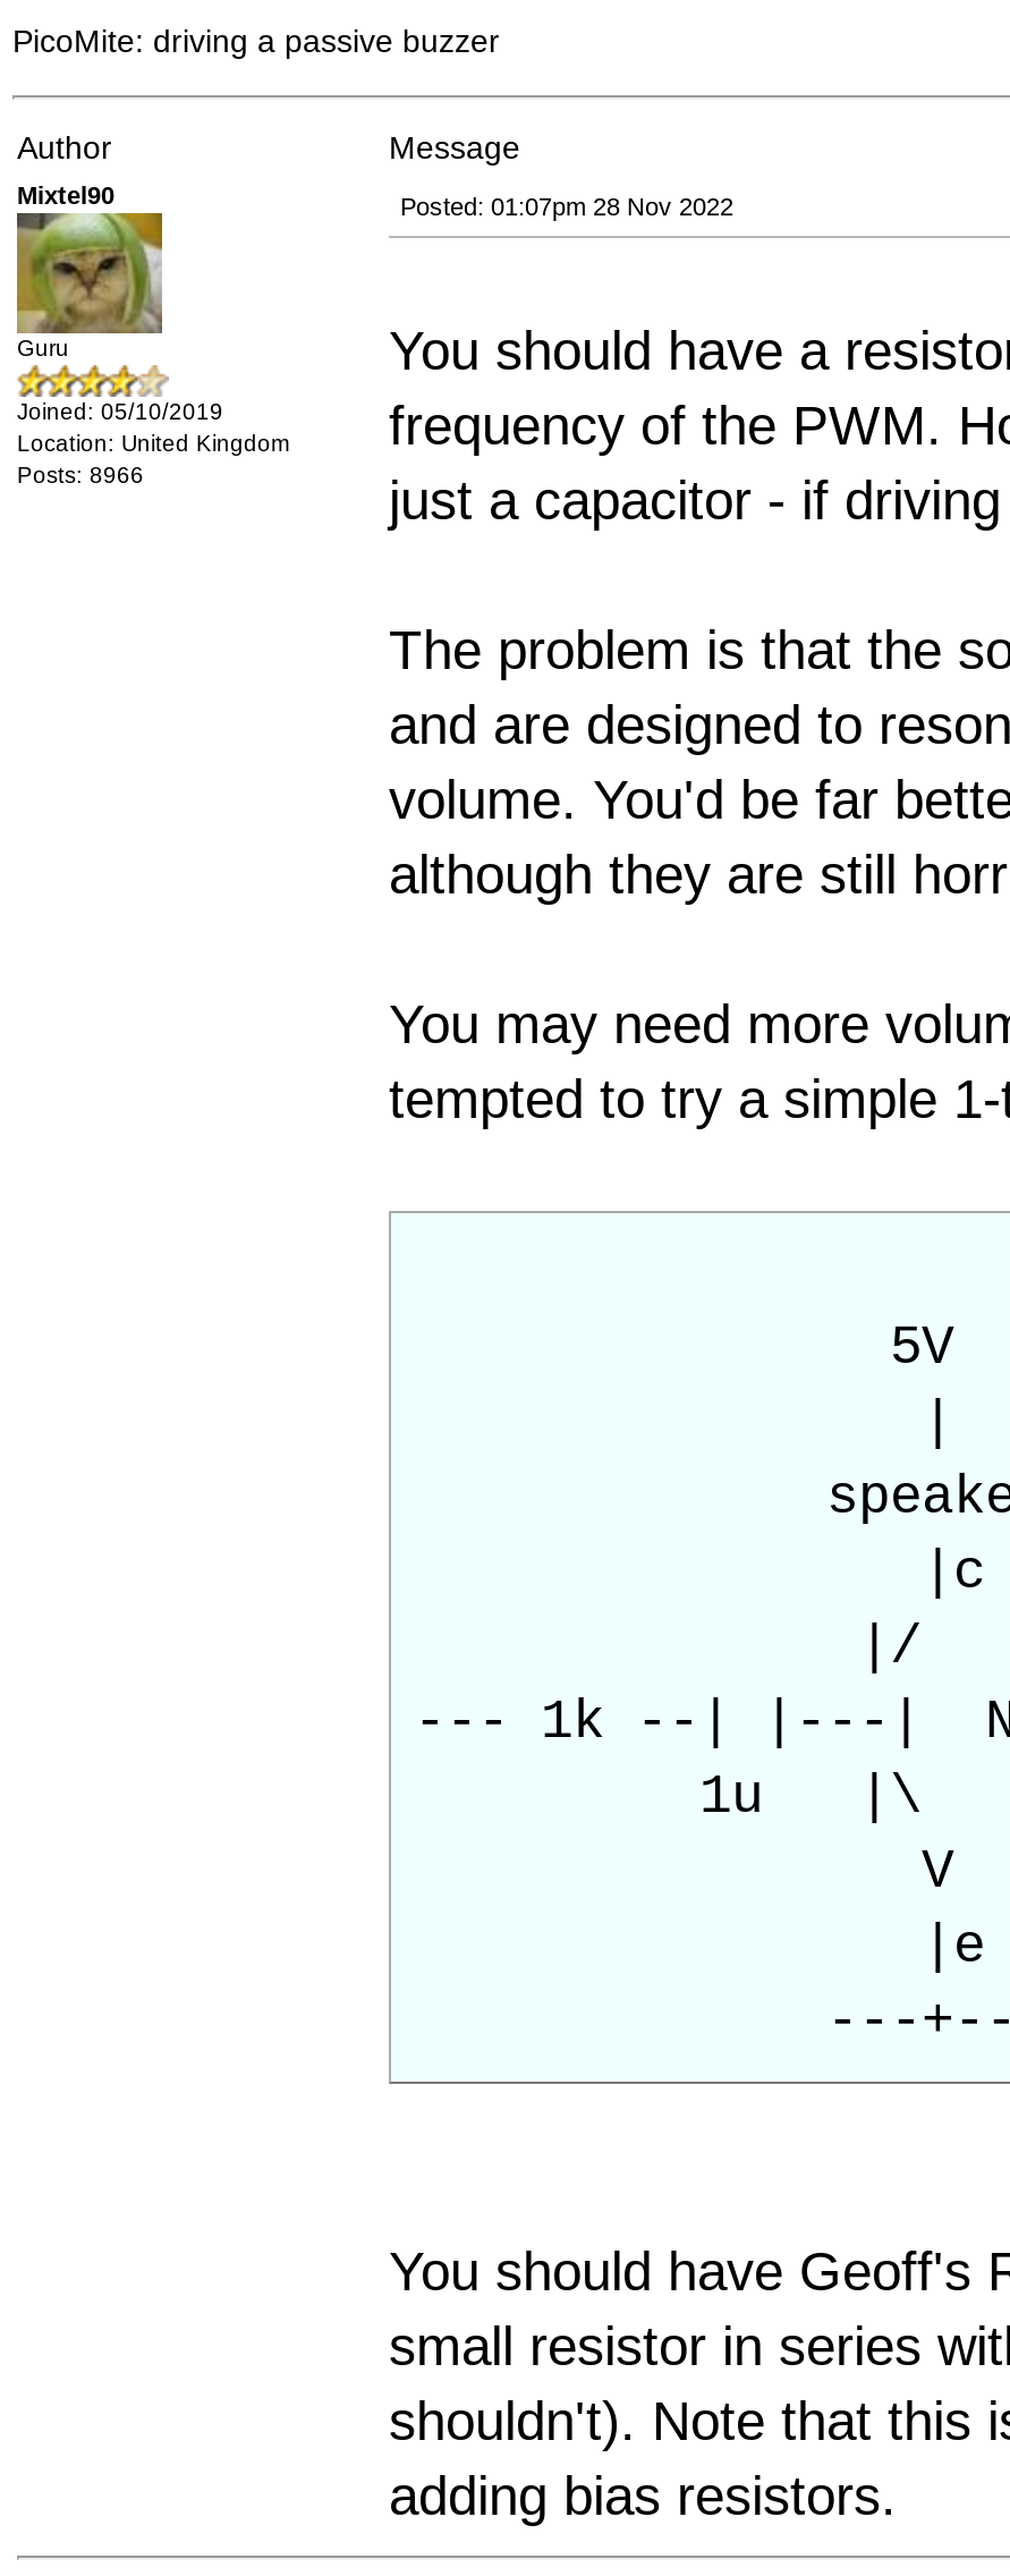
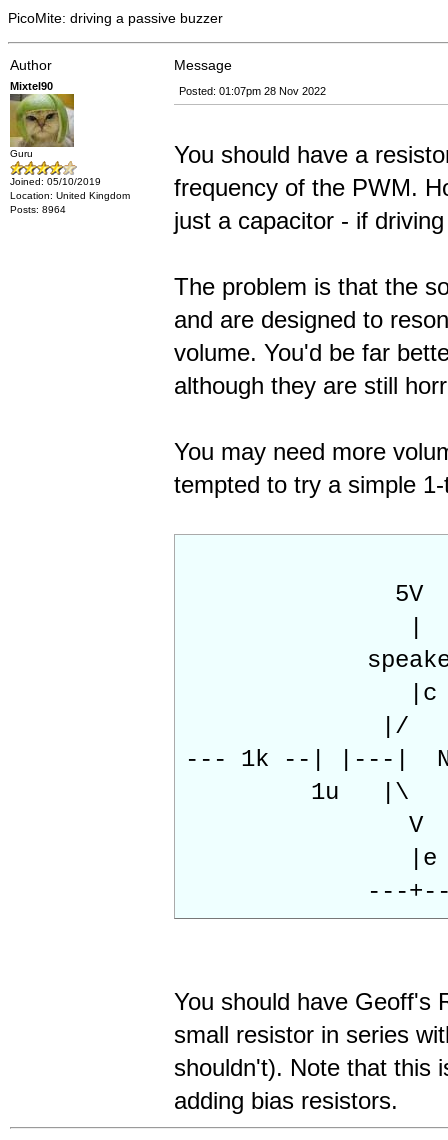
[17,463,144,488] Posts: 8966 -> [10,204,66,215] Posts: 8964

